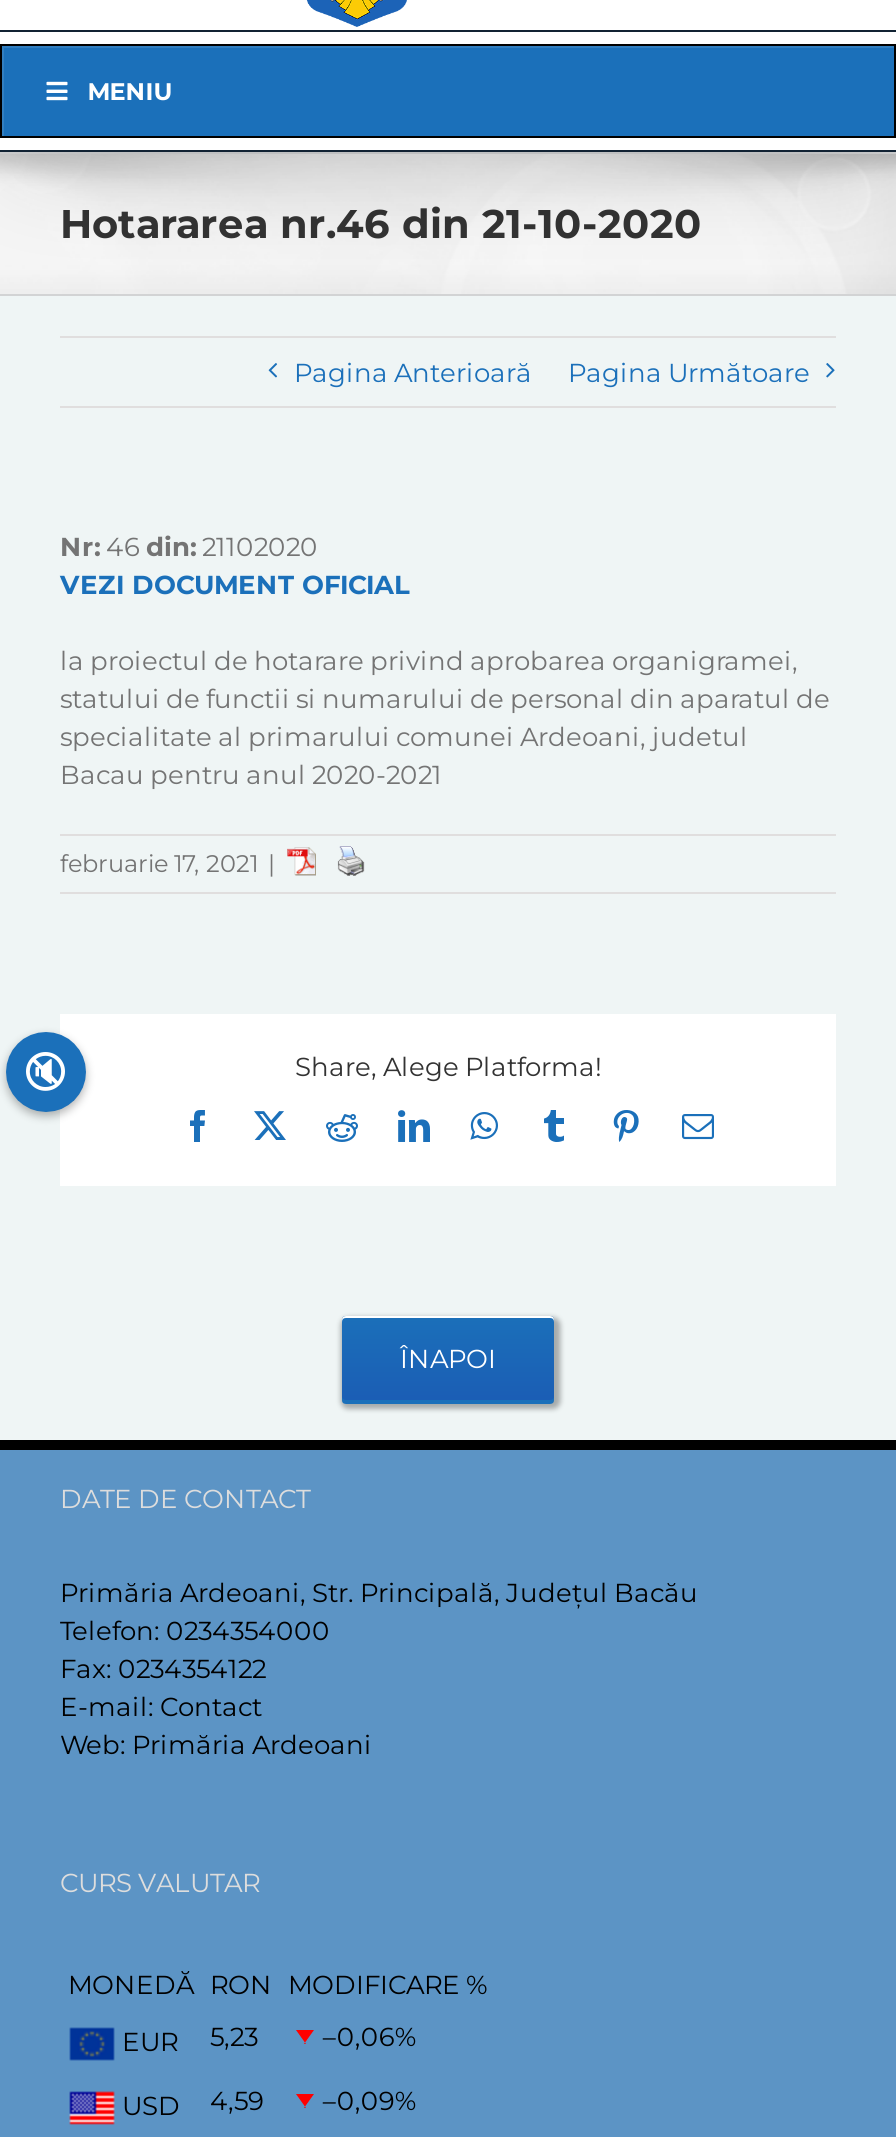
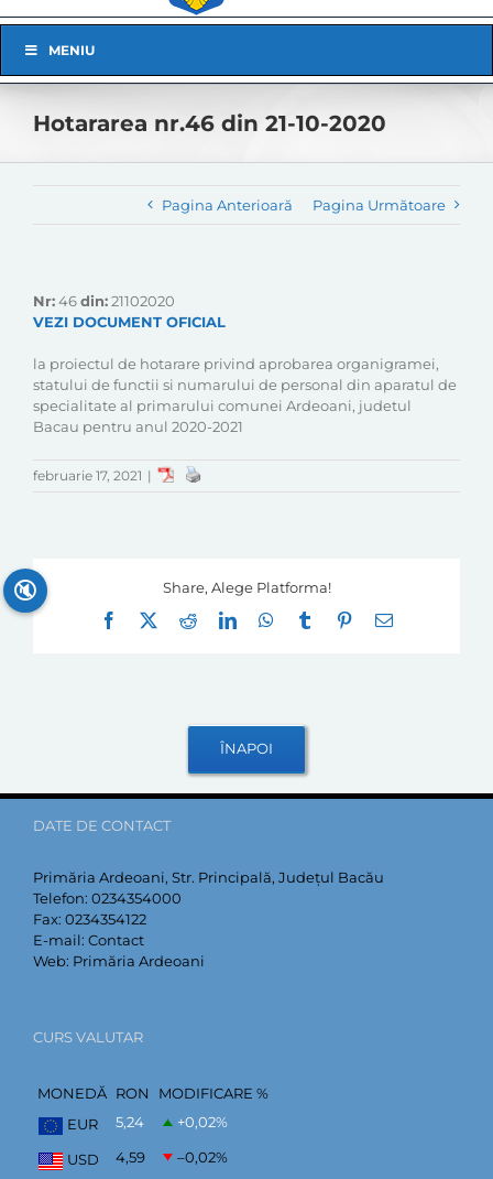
[210,2020,258,2052] 5,23 -> [116,1113,144,1131] 5,24
[323,2020,417,2052] –0,06% -> [178,1113,228,1131] +0,02%
[116,2084,417,2121] USD 4,59 –0,09% -> [64,1148,228,1169] USD 4,59 –0,02%

